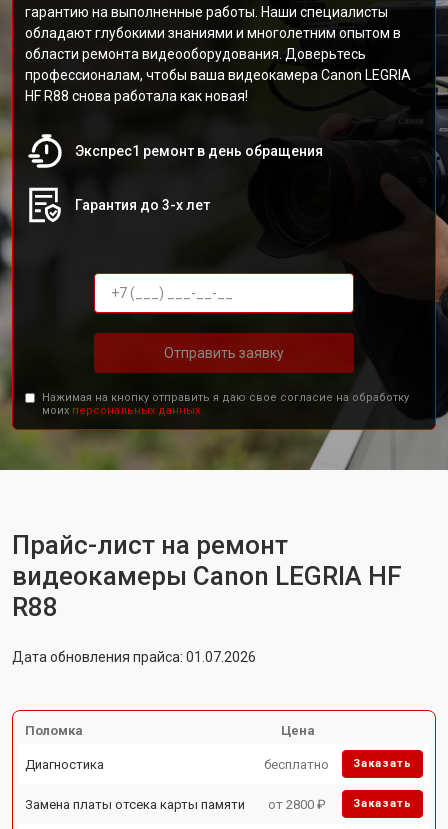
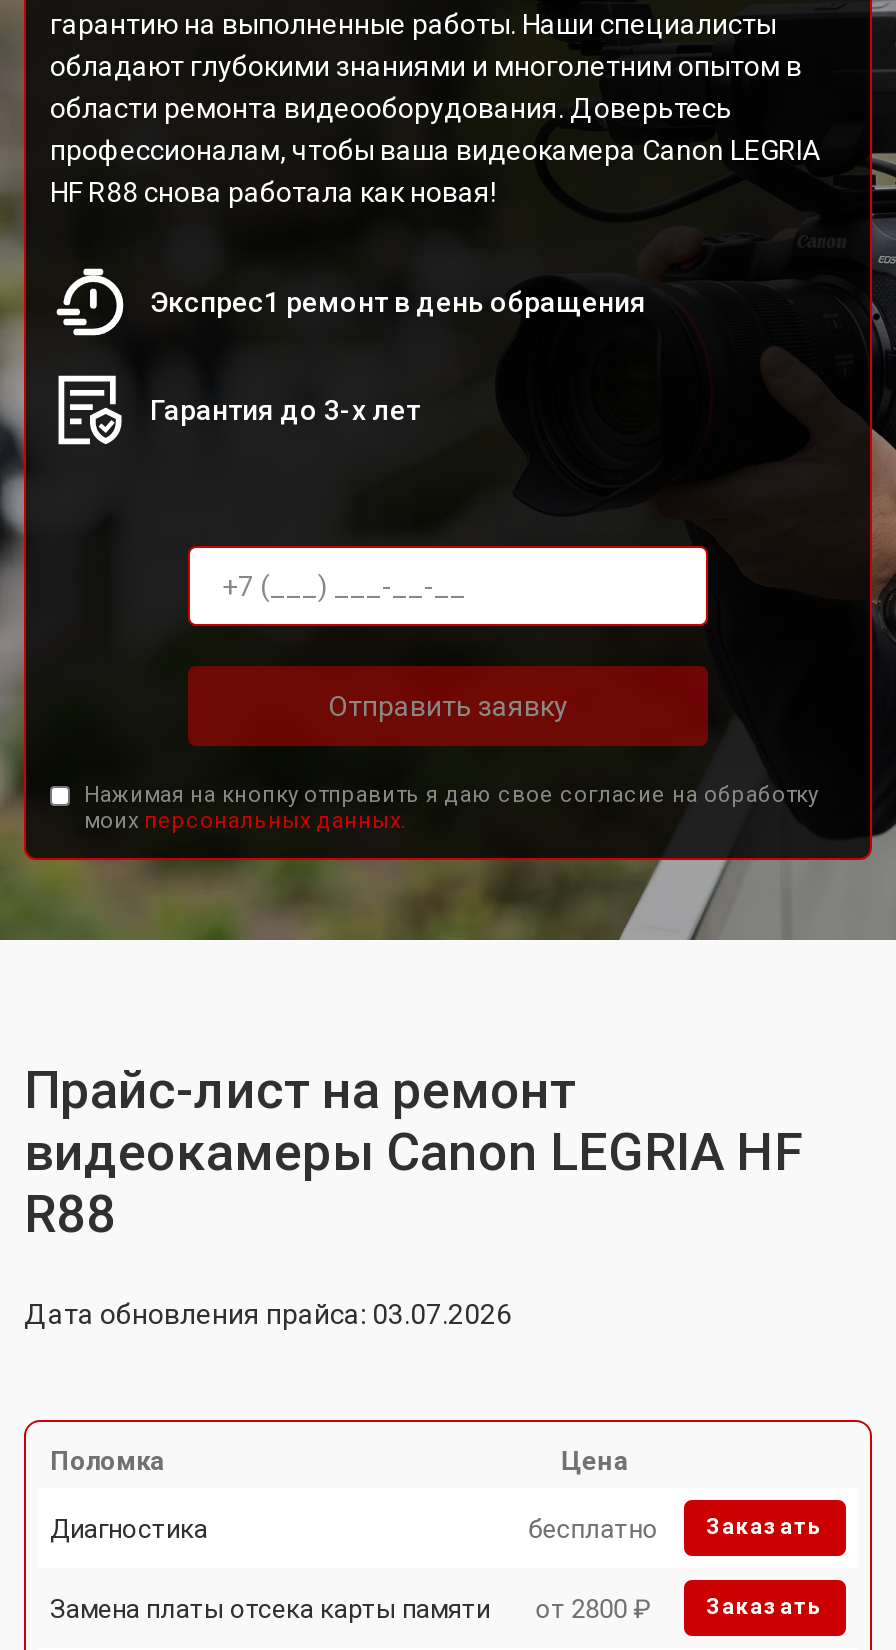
[12,649,256,665] Дата обновления прайса: 01.07.2026 -> [24,1298,512,1330] Дата обновления прайса: 03.07.2026

